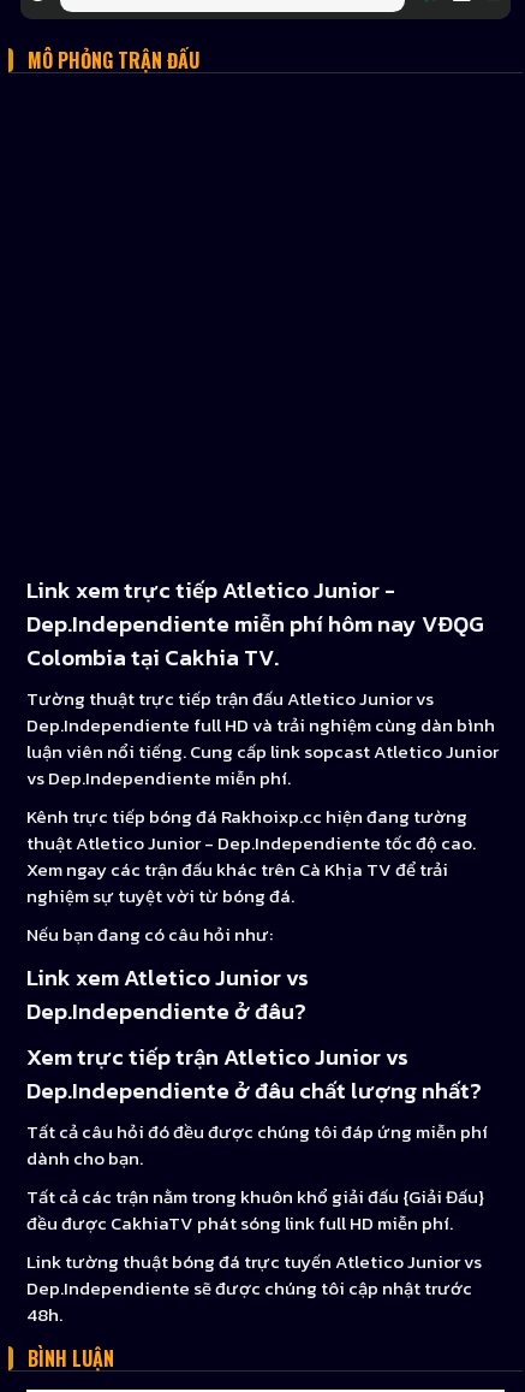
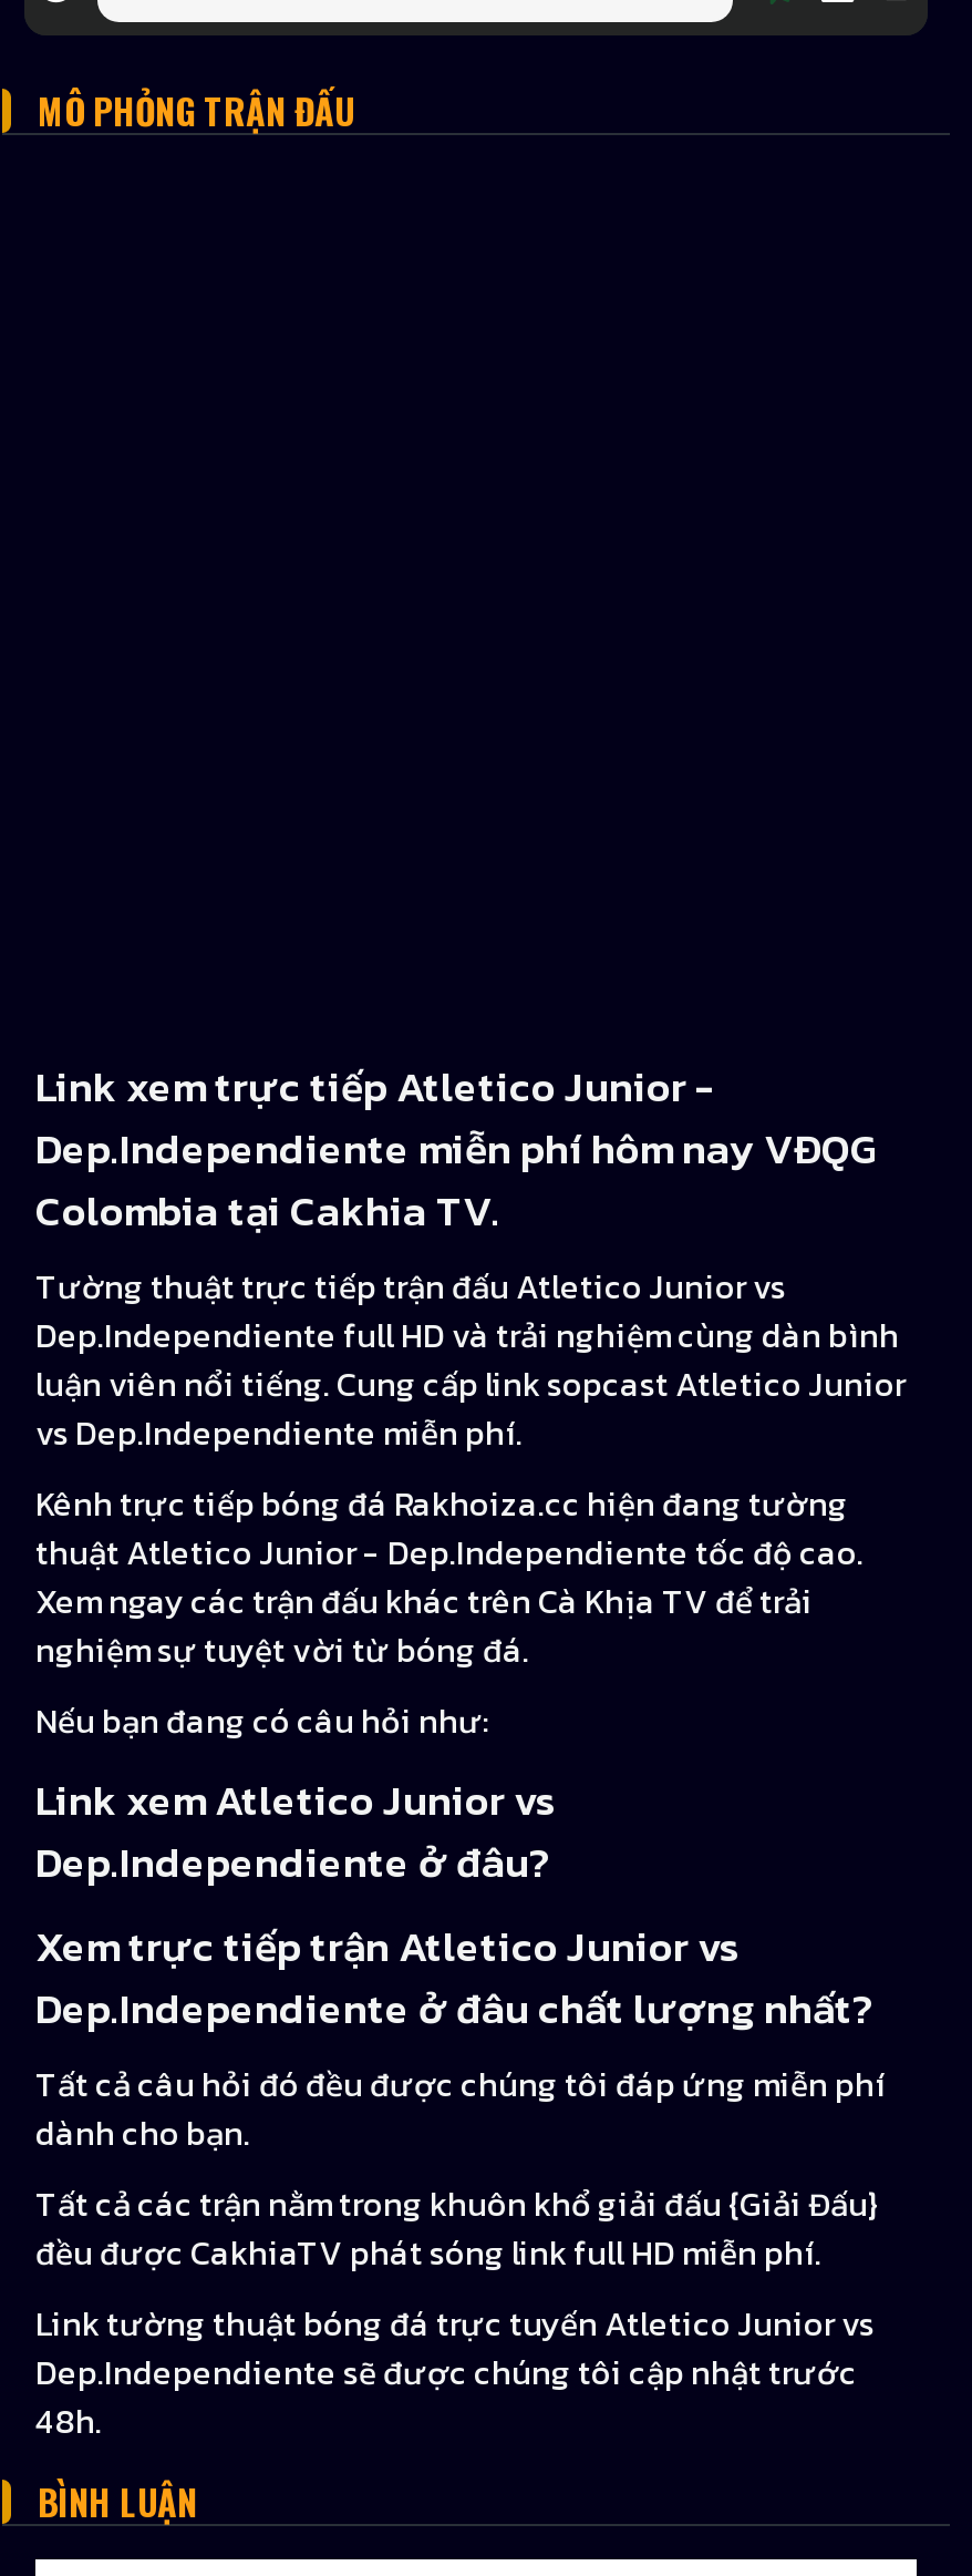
[26,803,467,830] Kênh trực tiếp bóng đá Rakhoixp.cc hiện đang tường -> [35,1478,848,1529] Kênh trực tiếp bóng đá Rakhoiza.cc hiện đang tường

